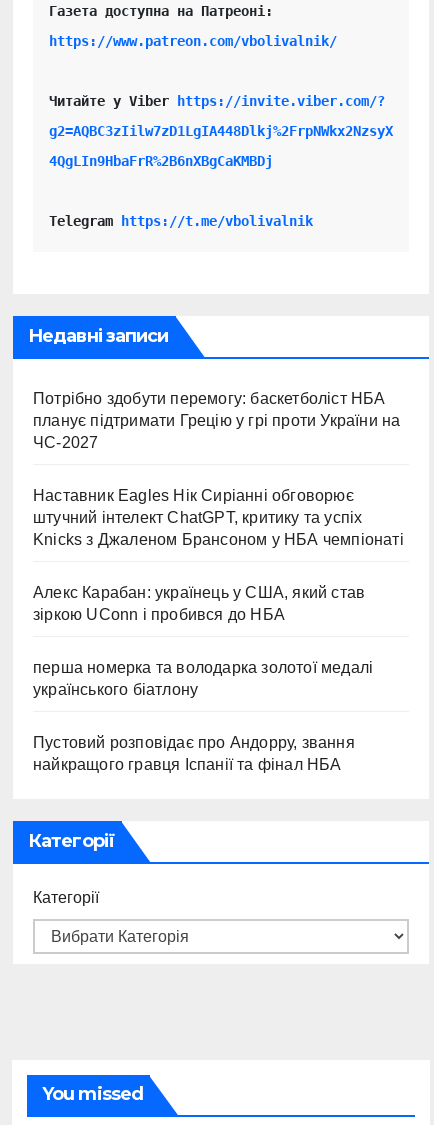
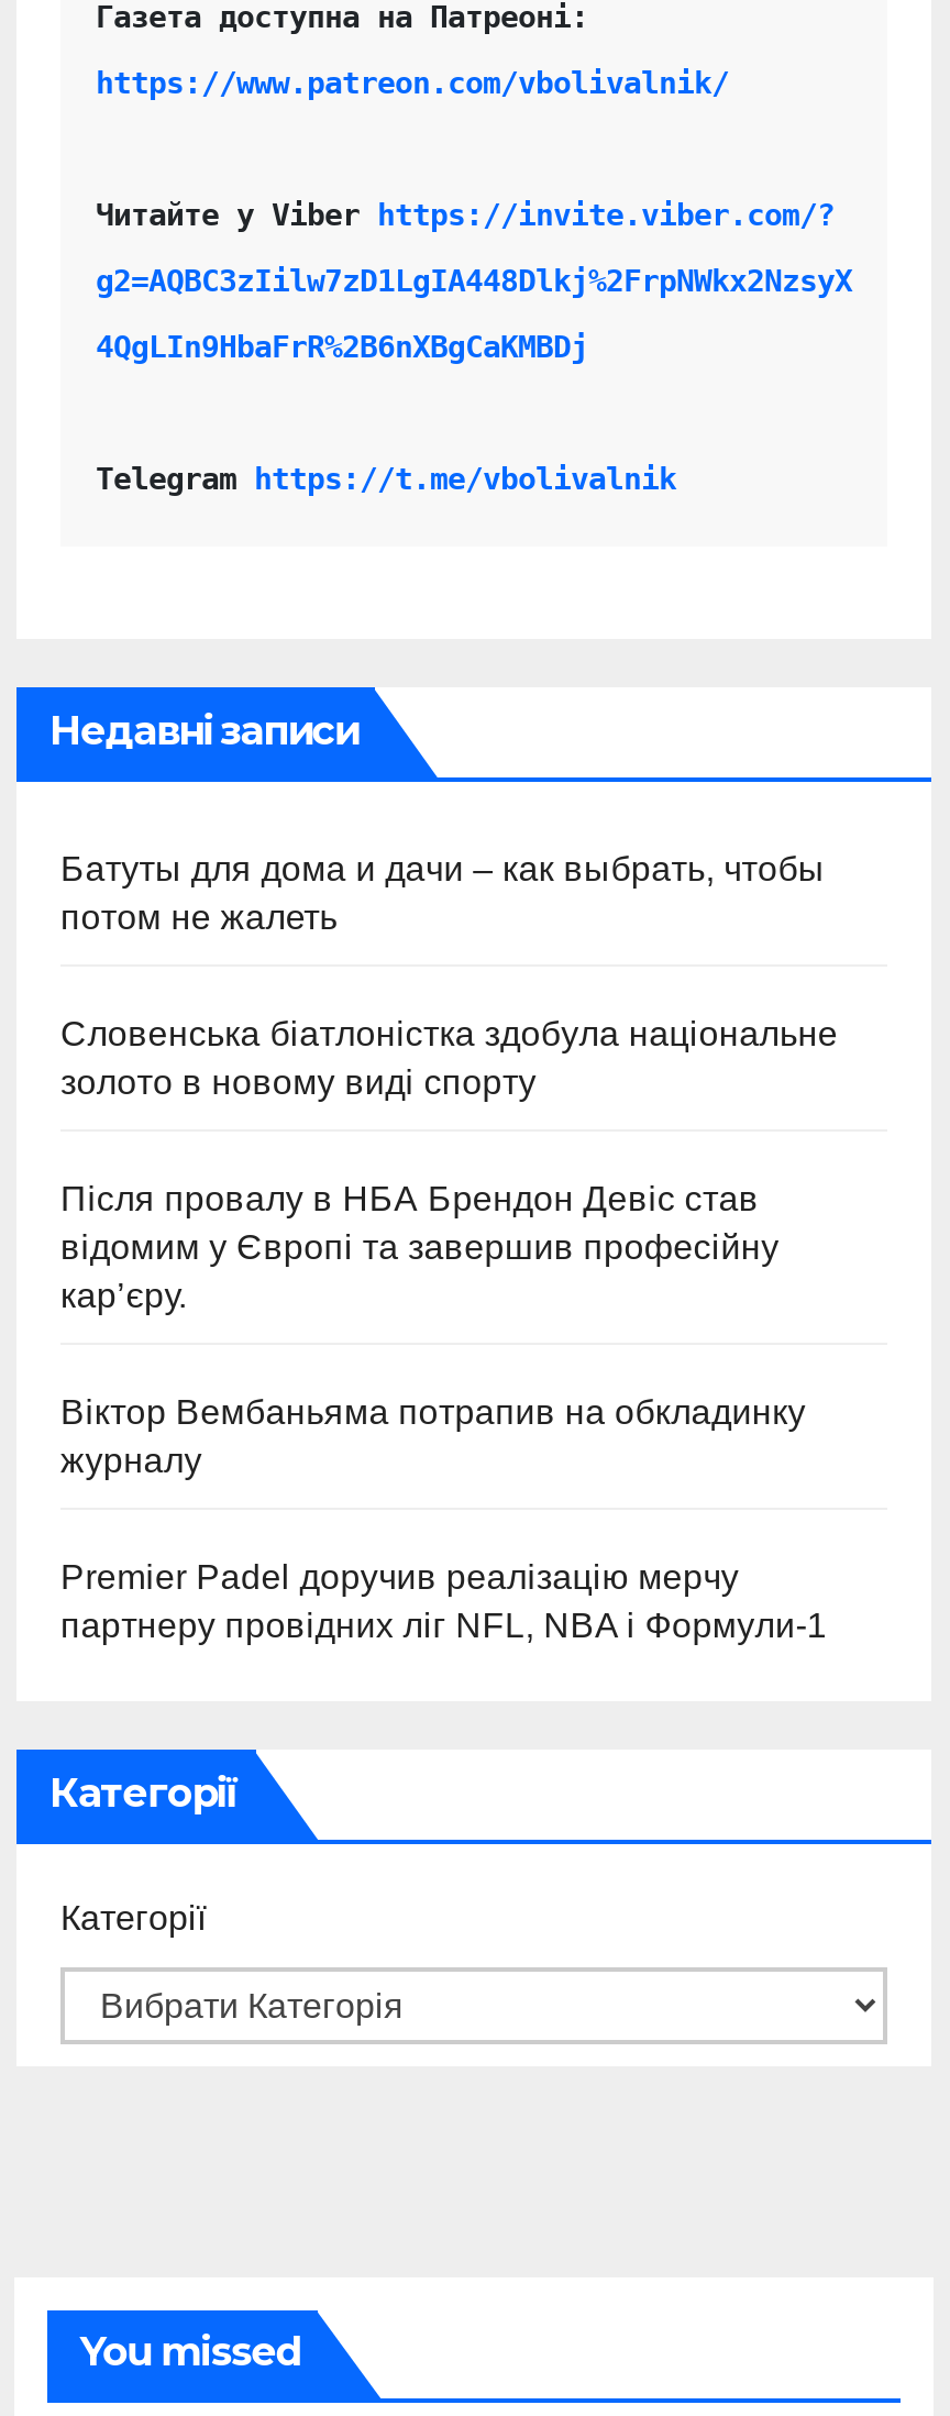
[33,390,400,451] Потрібно здобути перемогу: баскетболіст НБА | планує підтримати Грецію у грі проти України на | ЧС-2027 -> [60,851,825,936] Батуты для дома и дачи – как выбрать, чтобы | потом не жалеть
[33,487,404,548] Наставник Eagles Нік Сиріанні обговорює | штучний інтелект ChatGPT, критику та успіх | Knicks з Джаленом Брансоном у НБА чемпіонаті -> [60,1016,838,1101] Словенська біатлоністка здобула національне | золото в новому виді спорту
[33,584,365,623] Алекс Карабан: українець у США, який став | зіркою UConn і пробився до НБА -> [60,1181,779,1315] Після провалу в НБА Брендон Девіс став | відомим у Європі та завершив професійну | кар’єру.
[33,659,373,698] перша номерка та володарка золотої медалі | українського біатлону -> [60,1394,806,1480] Віктор Вембаньяма потрапив на обкладинку | журналу
[33,734,355,773] Пустовий розповідає про Андорру, звання | найкращого гравця Іспанії та фінал НБА -> [60,1559,827,1645] Premier Padel доручив реалізацію мерчу | партнеру провідних ліг NFL, NBA і Формули-1

